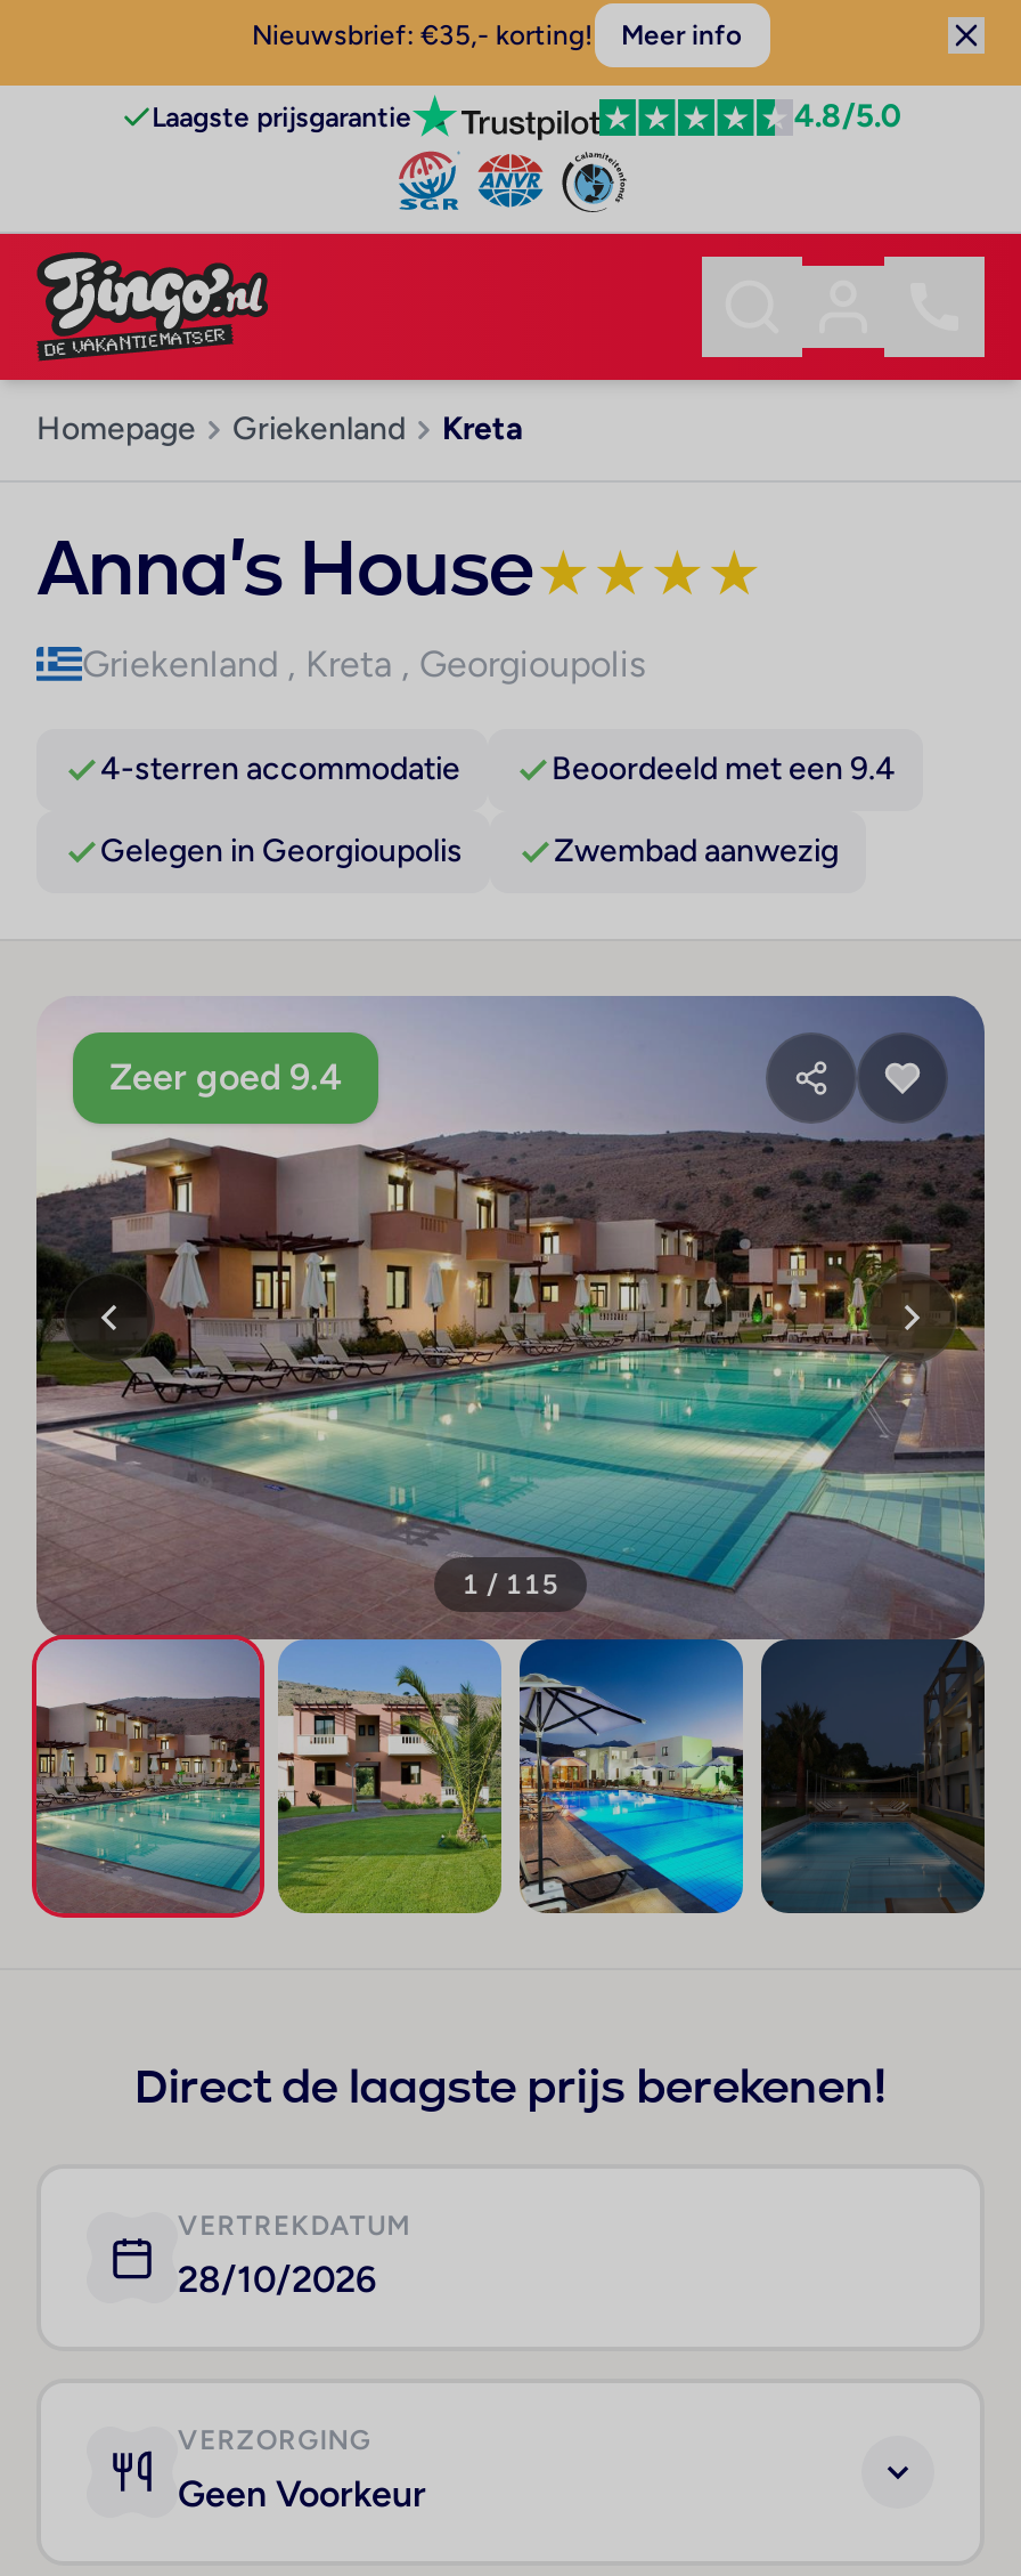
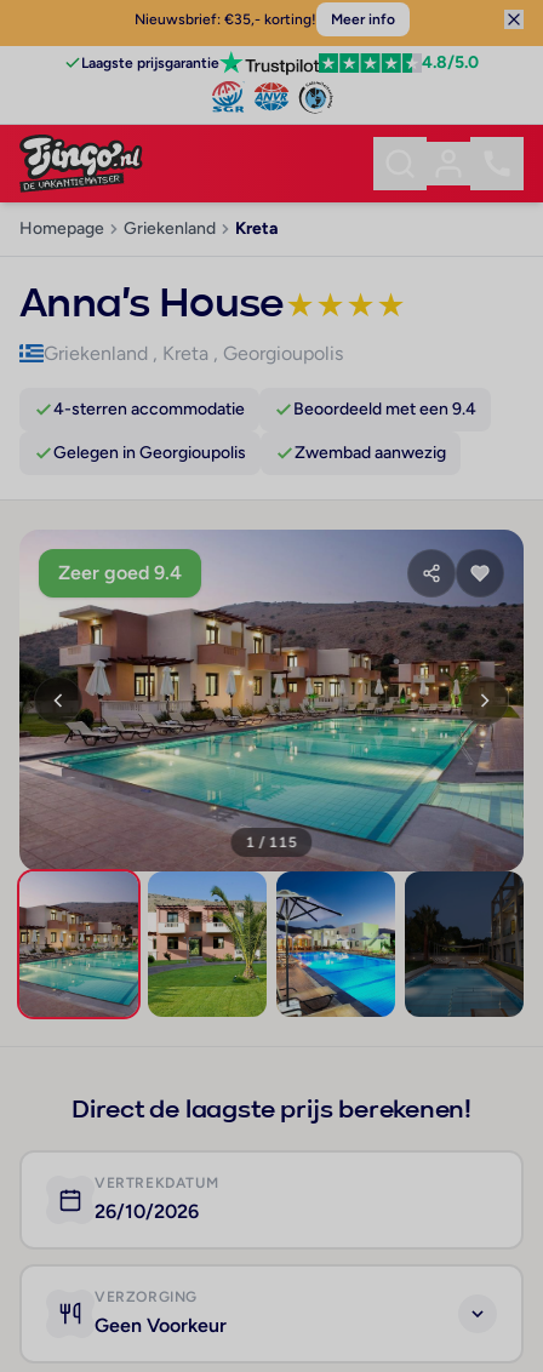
[178,2258,376,2302] 28/10/2026 -> [95,1200,199,1223] 26/10/2026

